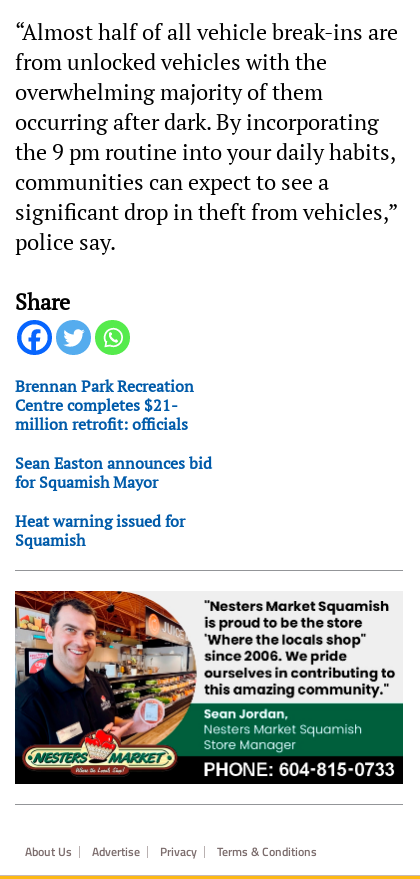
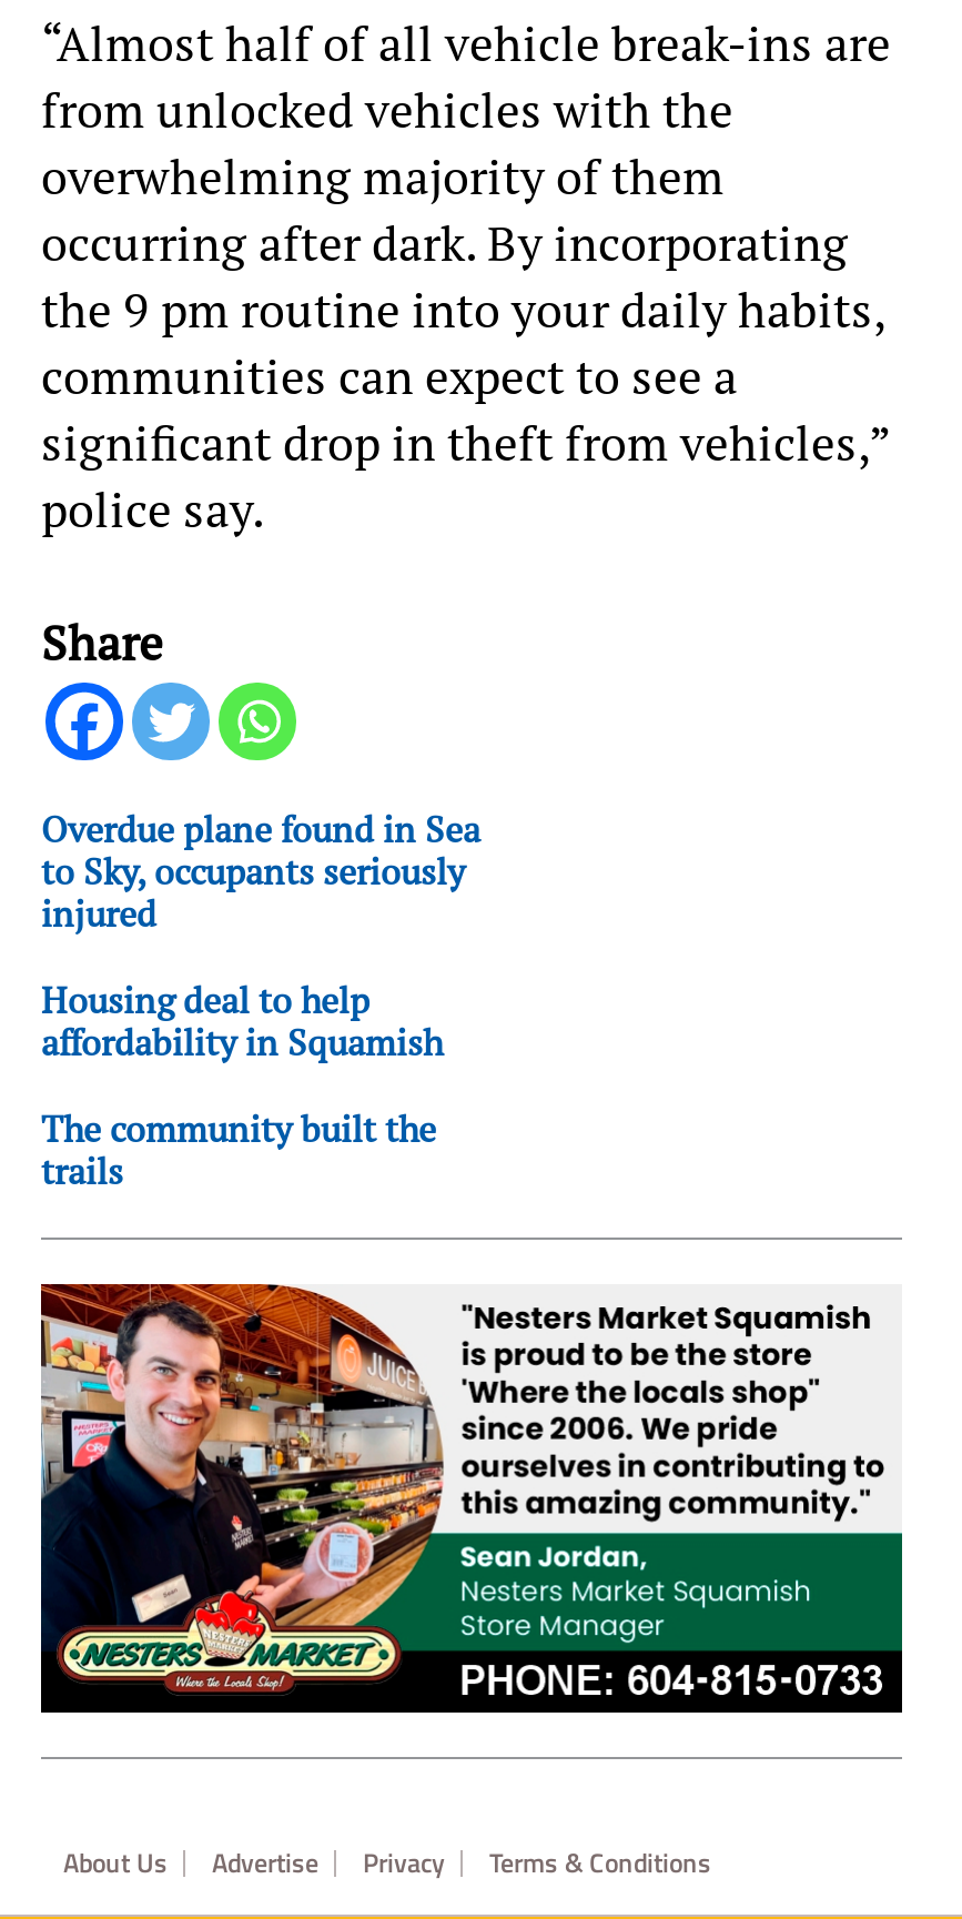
[15,375,194,435] Brennan Park Recreation | Centre completes $21- | million retrofit: officials -> [41,805,480,938] Overdue plane found in Sea | to Sky, occupants seriously | injured
[15,452,212,493] Sean Easton announces bid | for Squamish Mayor -> [41,976,443,1067] Housing deal to help | affordability in Squamish
[15,510,185,551] Heat warning issued for | Squamish -> [41,1104,436,1195] The community built the | trails

